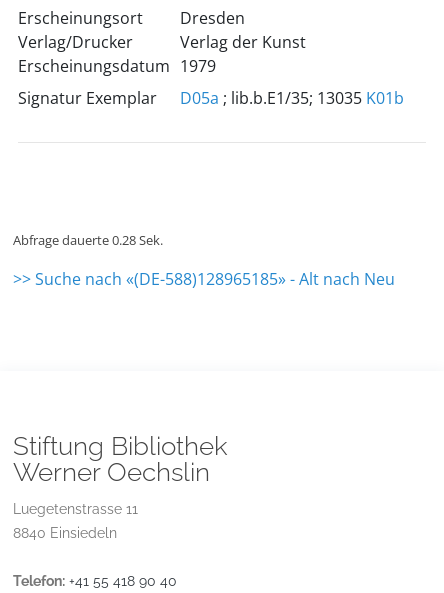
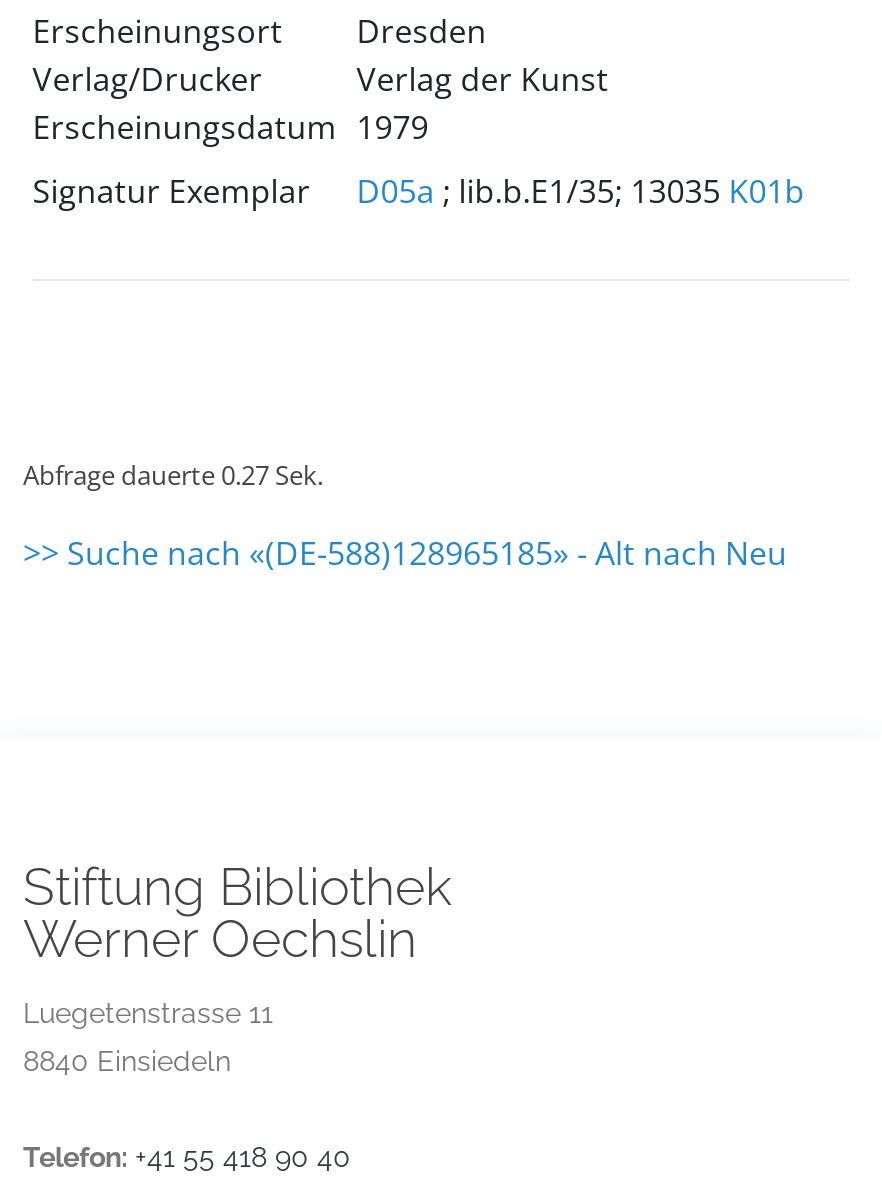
[13,231,163,249] Abfrage dauerte 0.28 Sek. -> [23,457,323,493] Abfrage dauerte 0.27 Sek.

